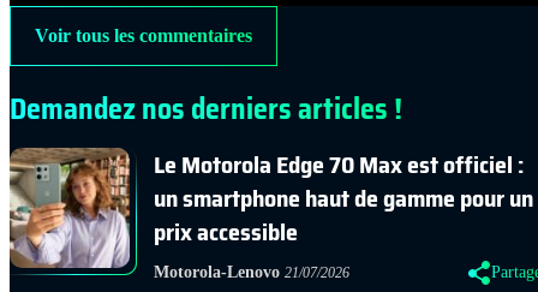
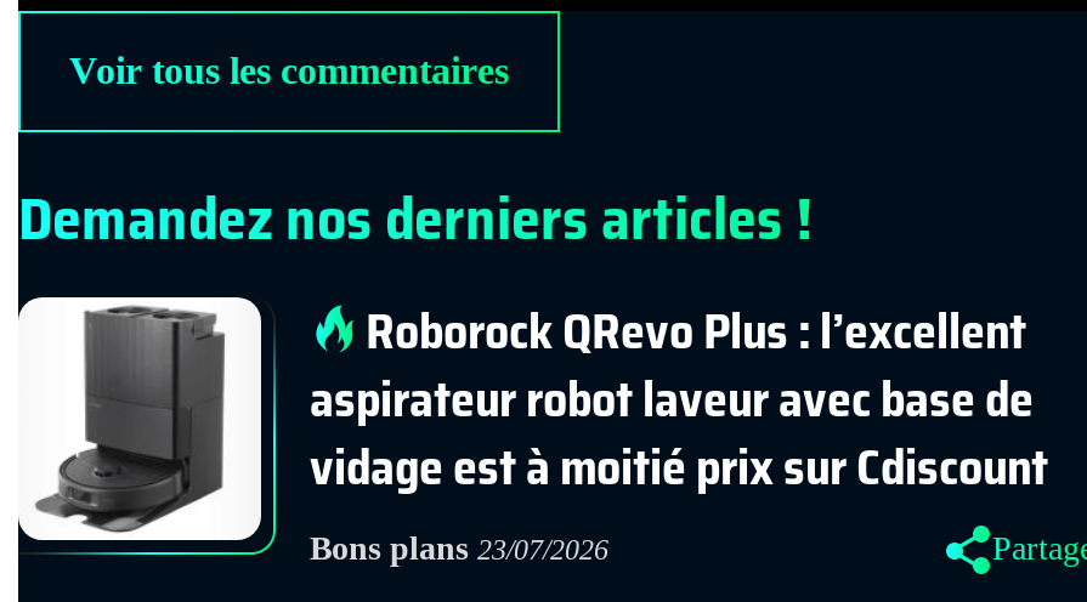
[8,145,533,281] [image] | Le Motorola Edge 70 Max est officiel : | un smartphone haut de gamme pour un | prix accessible | Motorola-Lenovo 21/07/2026 -> [18,293,1048,566] [image] | Roborock QRevo Plus : l’excellent | aspirateur robot laveur avec base de | vidage est à moitié prix sur Cdiscount | Bons plans 23/07/2026

